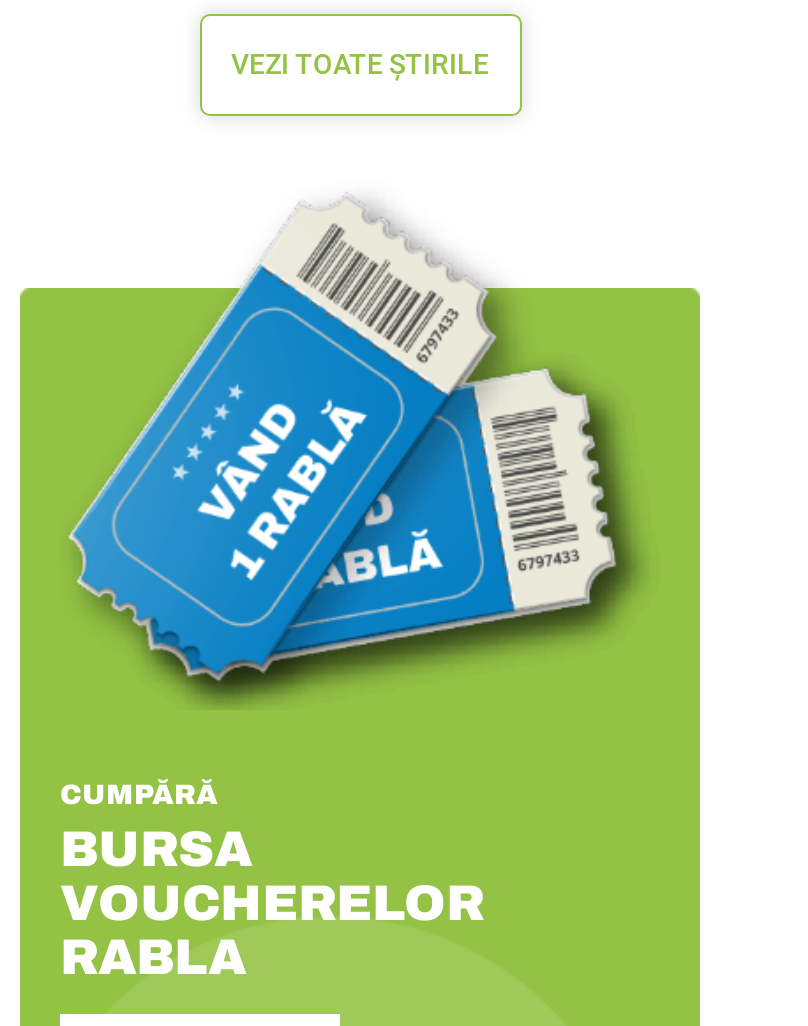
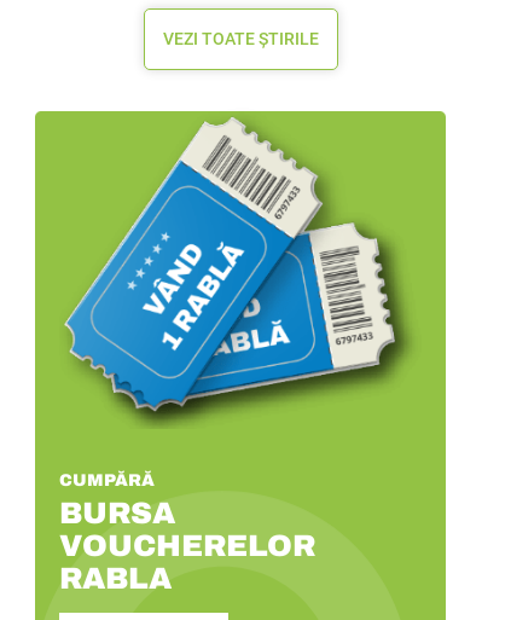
[20,184,700,292] [image] -> [34,110,447,175] [image]

